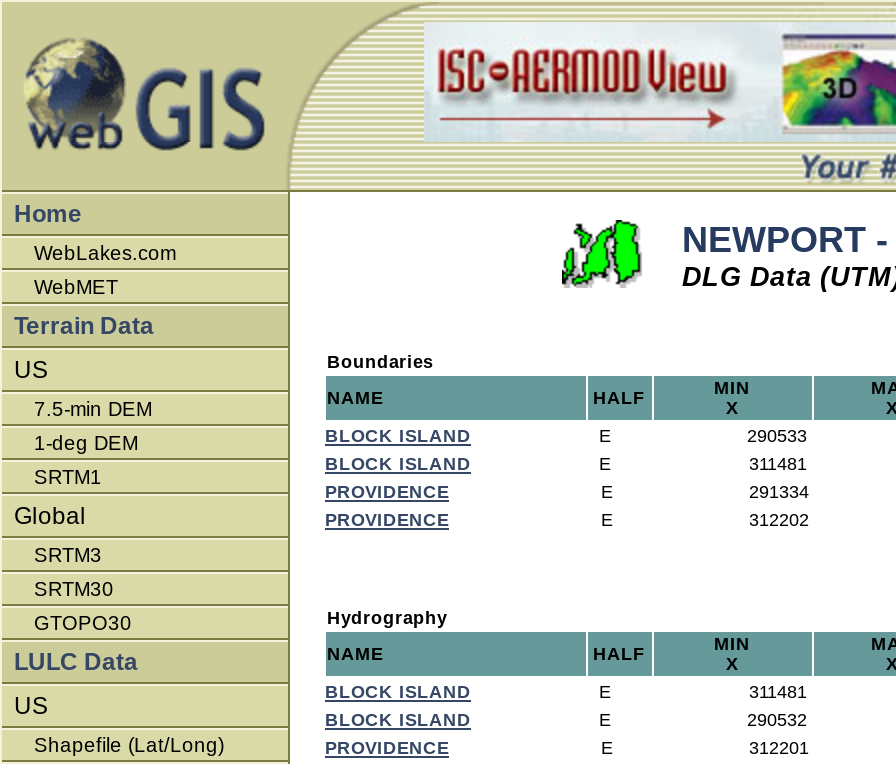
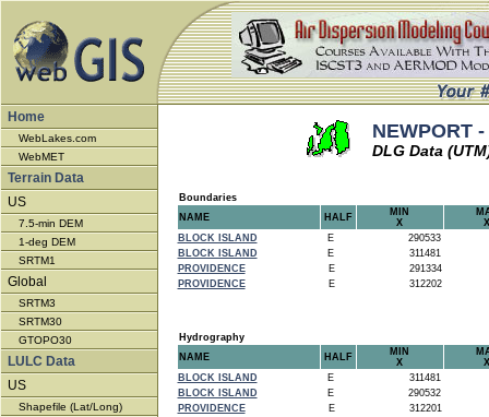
[436,28,890,136] [image] -> [238,15,486,75] [image]

